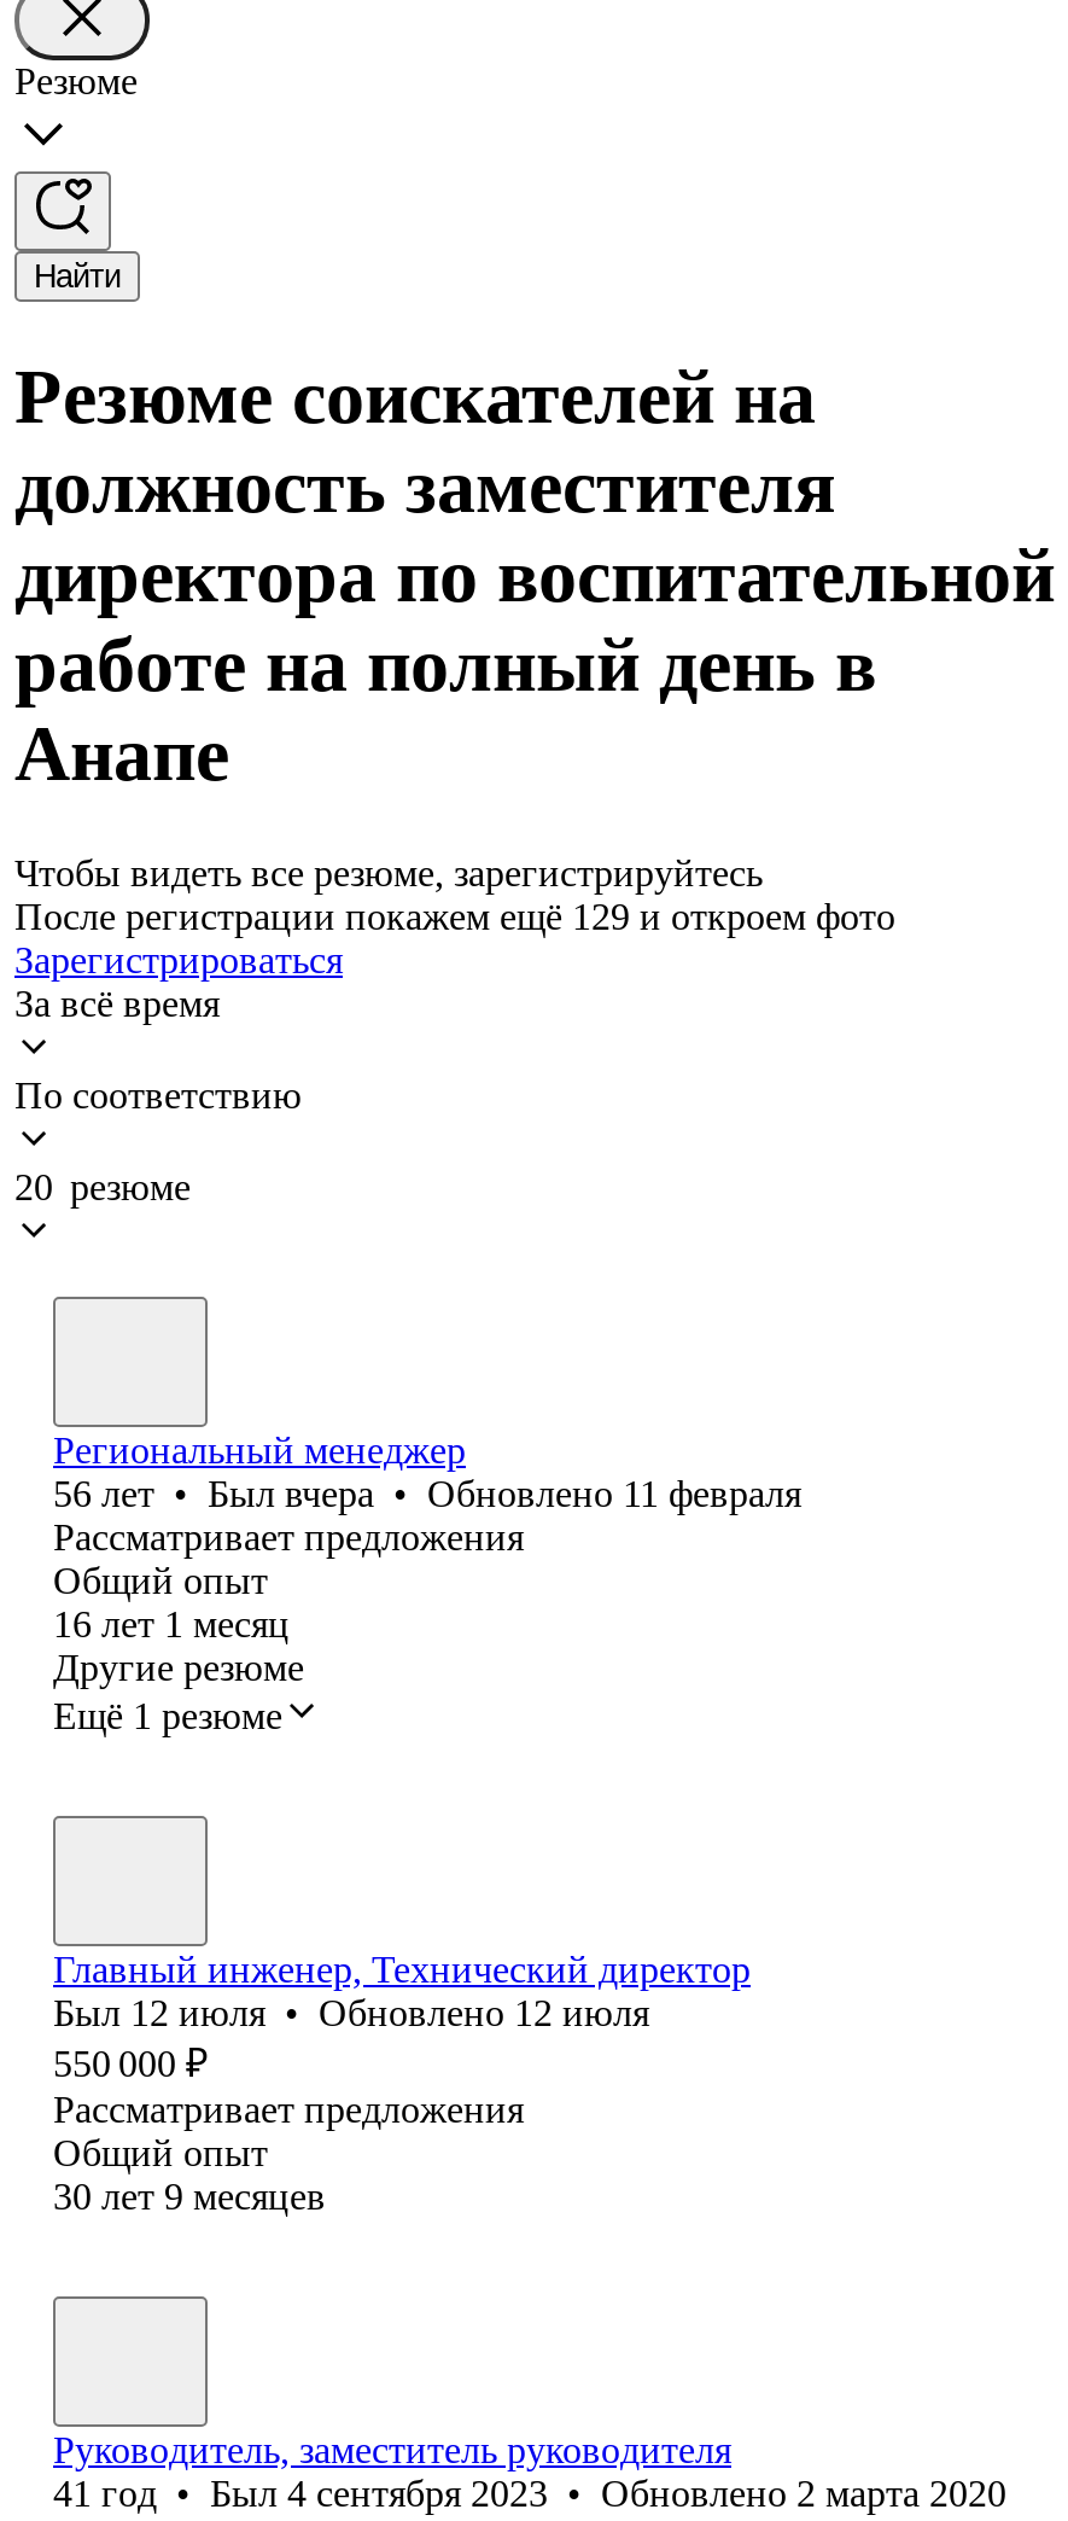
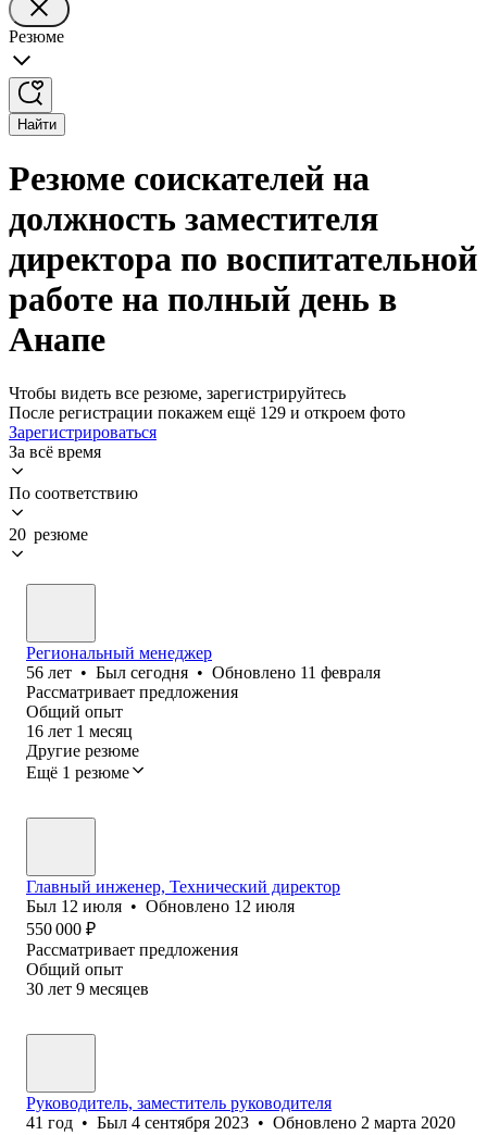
[53,1473,801,1514] 56 лет • Был вчера • Обновлено 11 февраля -> [26,663,380,682] 56 лет • Был сегодня • Обновлено 11 февраля

